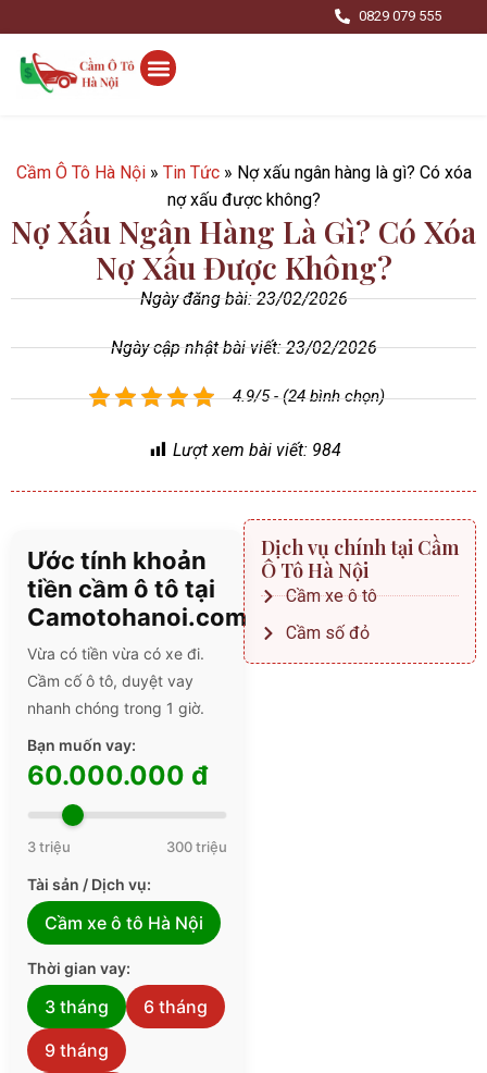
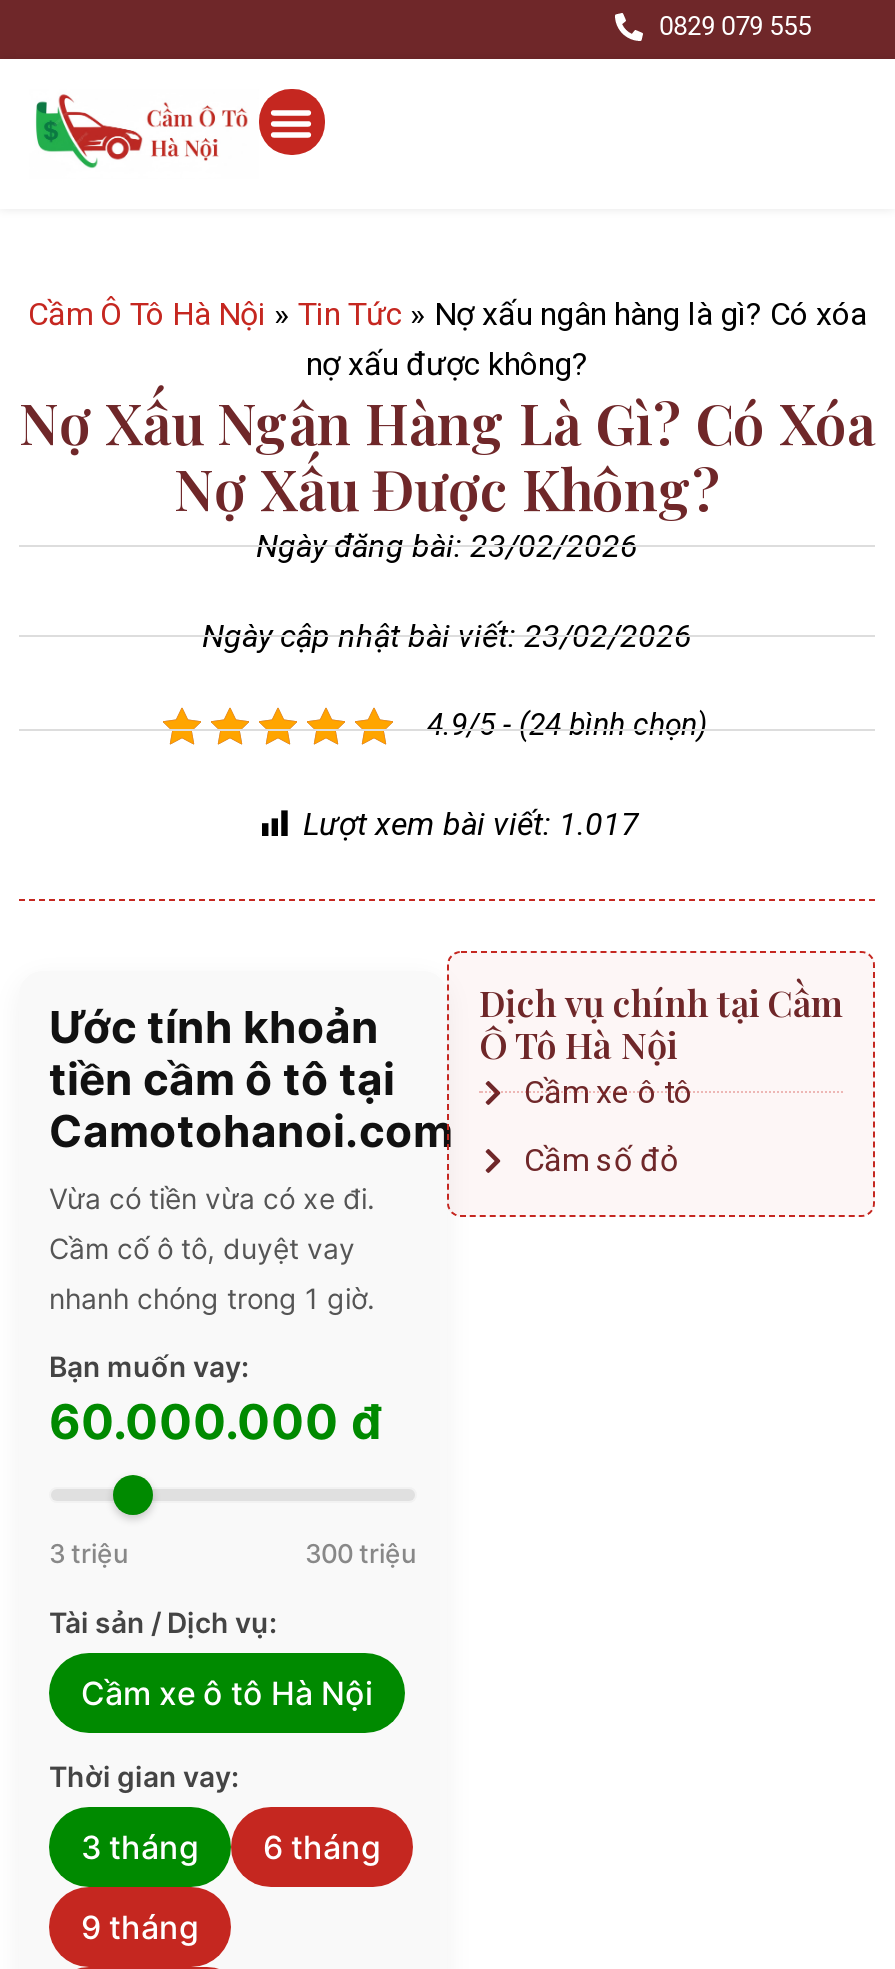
[172,440,341,460] Lượt xem bài viết: 984 -> [303,805,639,843] Lượt xem bài viết: 1.017

